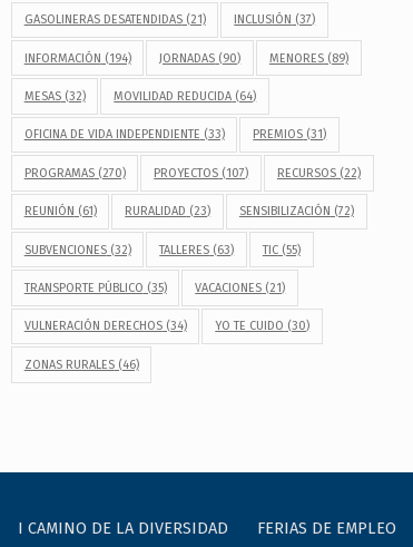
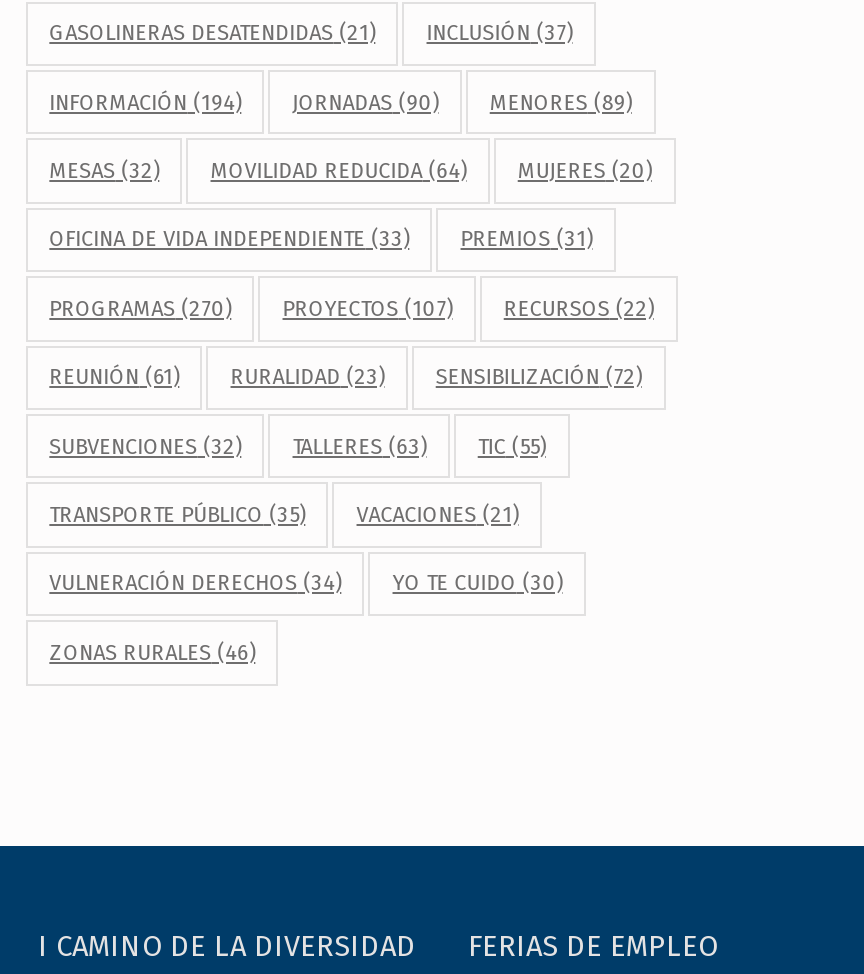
none -> [518,158,652,184] MUJERES (20)

